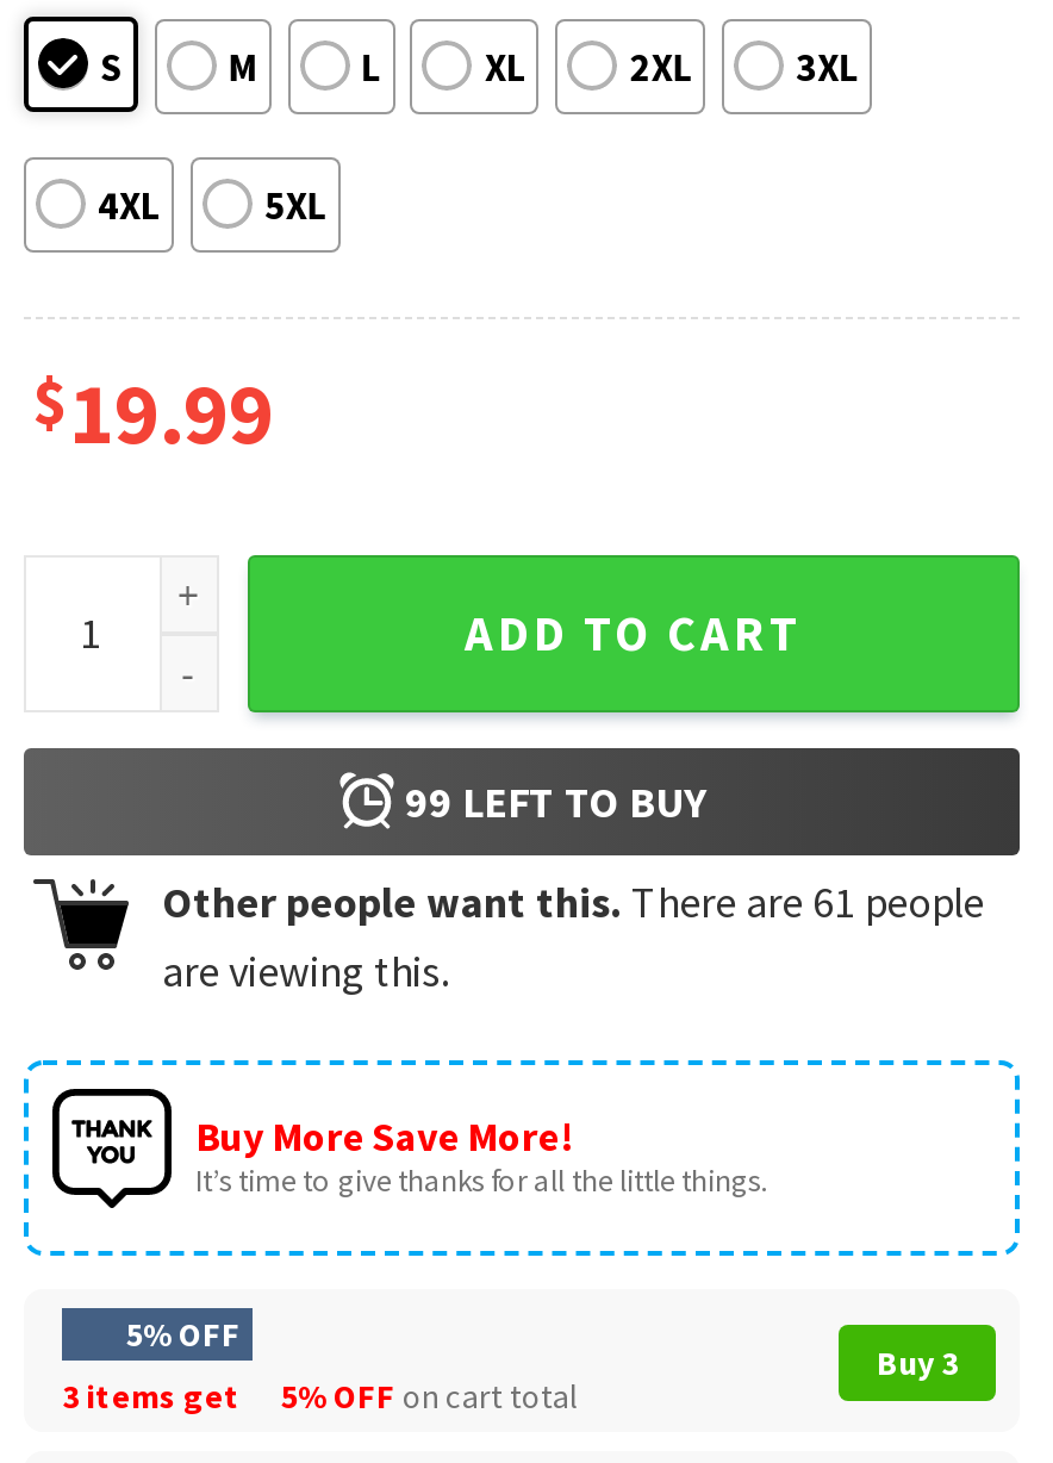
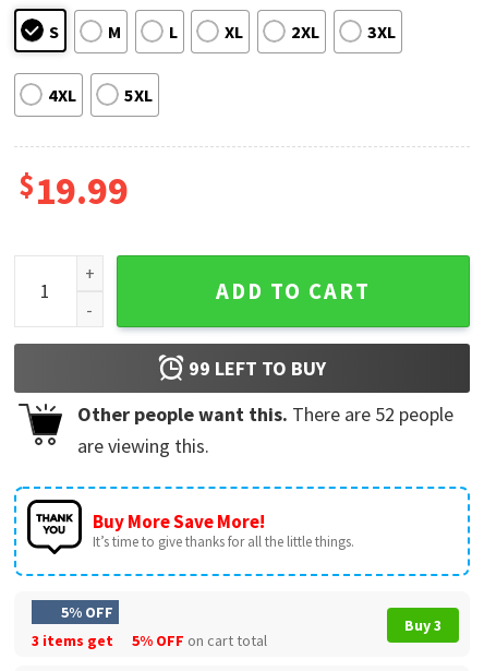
[162,874,984,928] Other people want this. There are 61 people -> [77,401,453,426] Other people want this. There are 52 people

